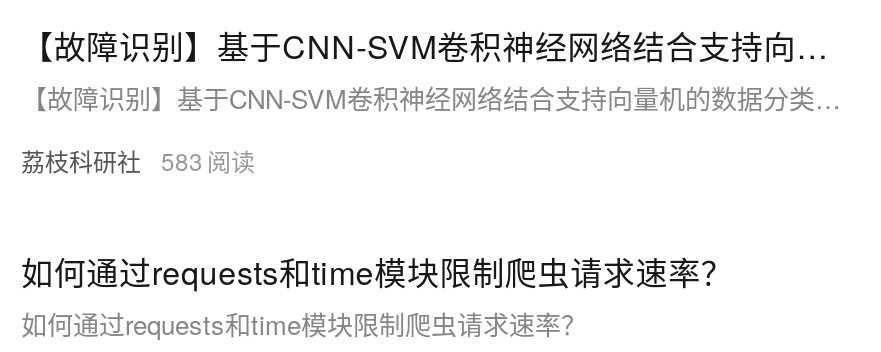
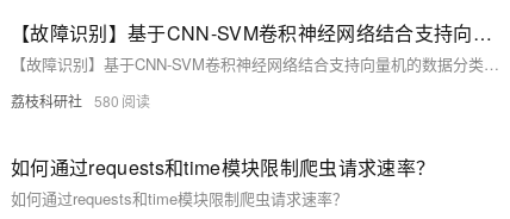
[21,143,203,177] 荔枝科研社 583 -> [11,90,119,111] 荔枝科研社 580

